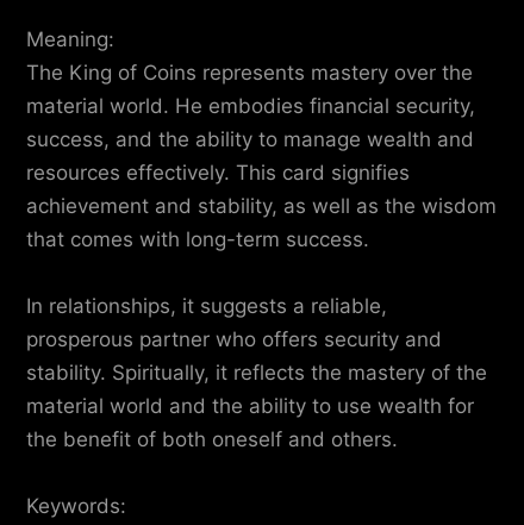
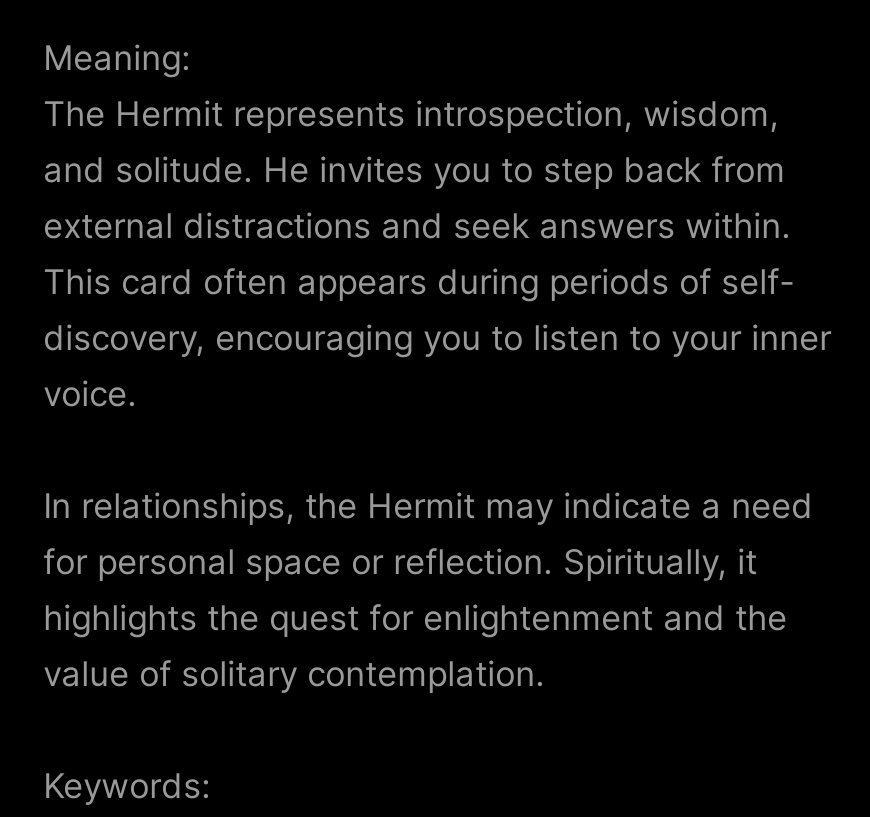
[26,61,497,252] The King of Coins represents mastery over the | material world. He embodies financial security, | success, and the ability to manage wealth and | resources effectively. This card signifies | achievement and stability, as well as the wisdom | that comes with long-term success. -> [43,95,831,415] The Hermit represents introspection, wisdom, | and solitude. He invites you to step back from | external distractions and seek answers within. | This card often appears during periods of self- | discovery, encouraging you to listen to your inner | voice.
[26,295,487,452] In relationships, it suggests a reliable, | prosperous partner who offers security and | stability. Spiritually, it reflects the mastery of the | material world and the ability to use wealth for | the benefit of both oneself and others. -> [43,487,813,695] In relationships, the Hermit may indicate a need | for personal space or reflection. Spiritually, it | highlights the quest for enlightenment and the | value of solitary contemplation.

